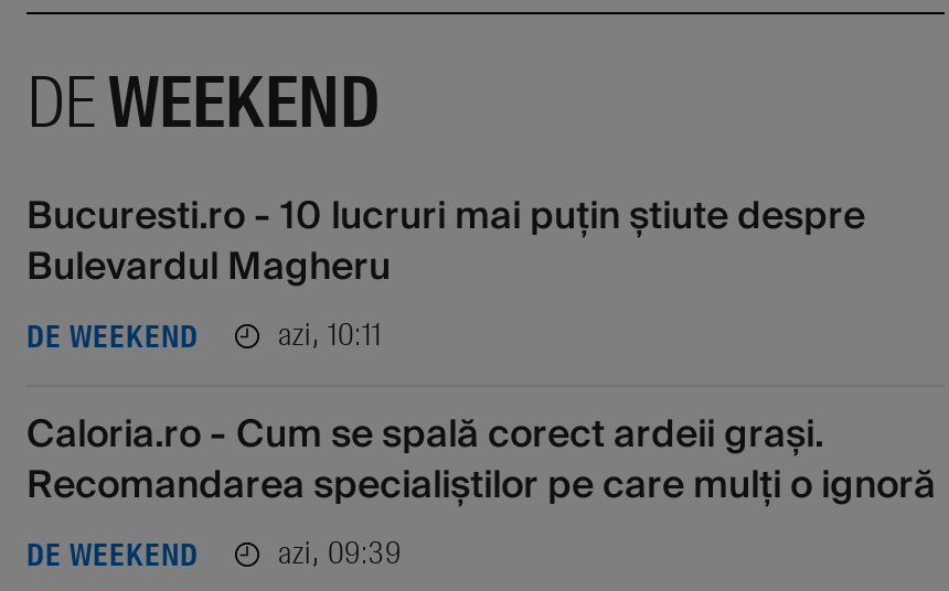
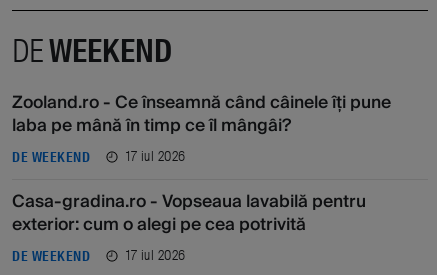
[26,183,865,298] Bucuresti.ro - 10 lucruri mai puțin știute despre | Bulevardul Magheru -> [12,88,391,140] Zooland.ro - Ce înseamnă când câinele îți pune | laba pe mână în timp ce îl mângâi?
[26,314,382,355] DE WEEKEND azi, 10:11 -> [12,147,185,166] DE WEEKEND 17 iul 2026
[26,402,936,516] Caloria.ro - Cum se spală corect ardeii grași. | Recomandarea specialiștilor pe care mulți o ignoră -> [12,187,366,239] Casa-gradina.ro - Vopseaua lavabilă pentru | exterior: cum o alegi pe cea potrivită
[26,533,402,574] DE WEEKEND azi, 09:39 -> [12,246,185,265] DE WEEKEND 17 iul 2026

